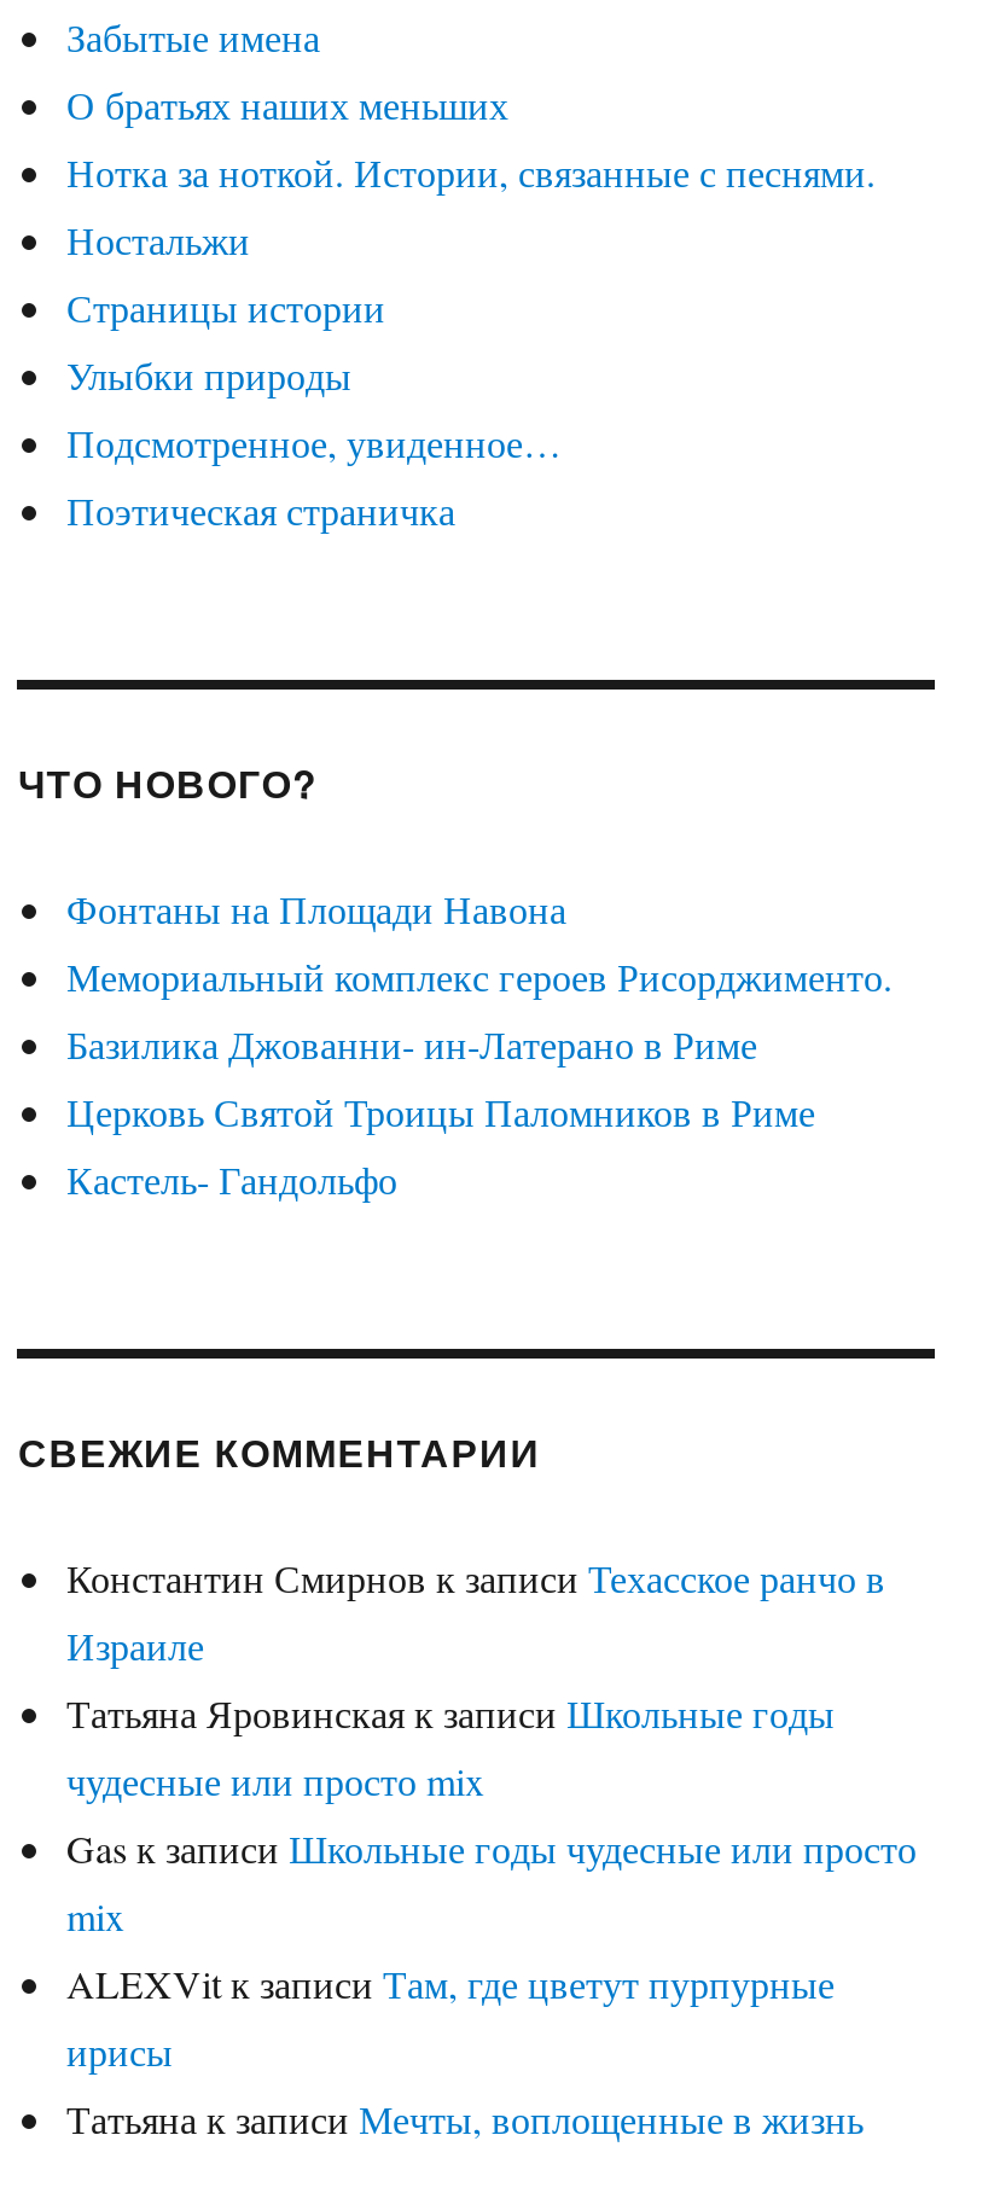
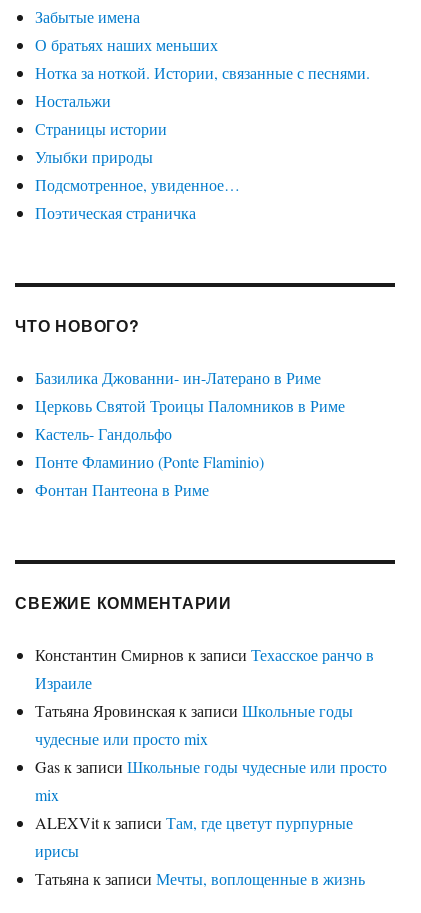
[66,882,893,1000] Фонтаны на Площади Навона | Мемориальный комплекс героев Рисорджименто. -> none
moved [66,1017,815,1203] -> [35,367,345,444]: Базилика Джованни- ин-Латерано в Риме | Церковь Святой Троицы Паломников в Риме | Кастель- Гандольфо
none -> [35,451,264,500] Понте Фламинио (Ponte Flaminio) | Фонтан Пантеона в Риме

